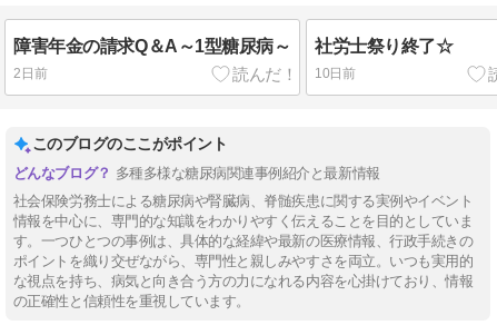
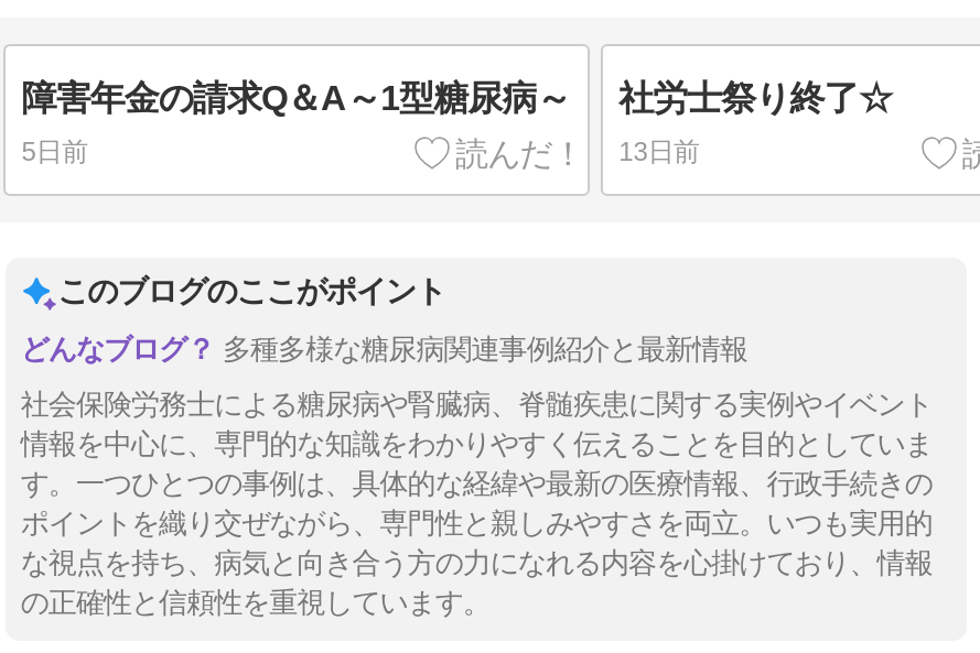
[14,66,47,81] 2日前 -> [22,137,88,168] 5日前
[315,66,355,81] 10日前 -> [619,137,699,168] 13日前

